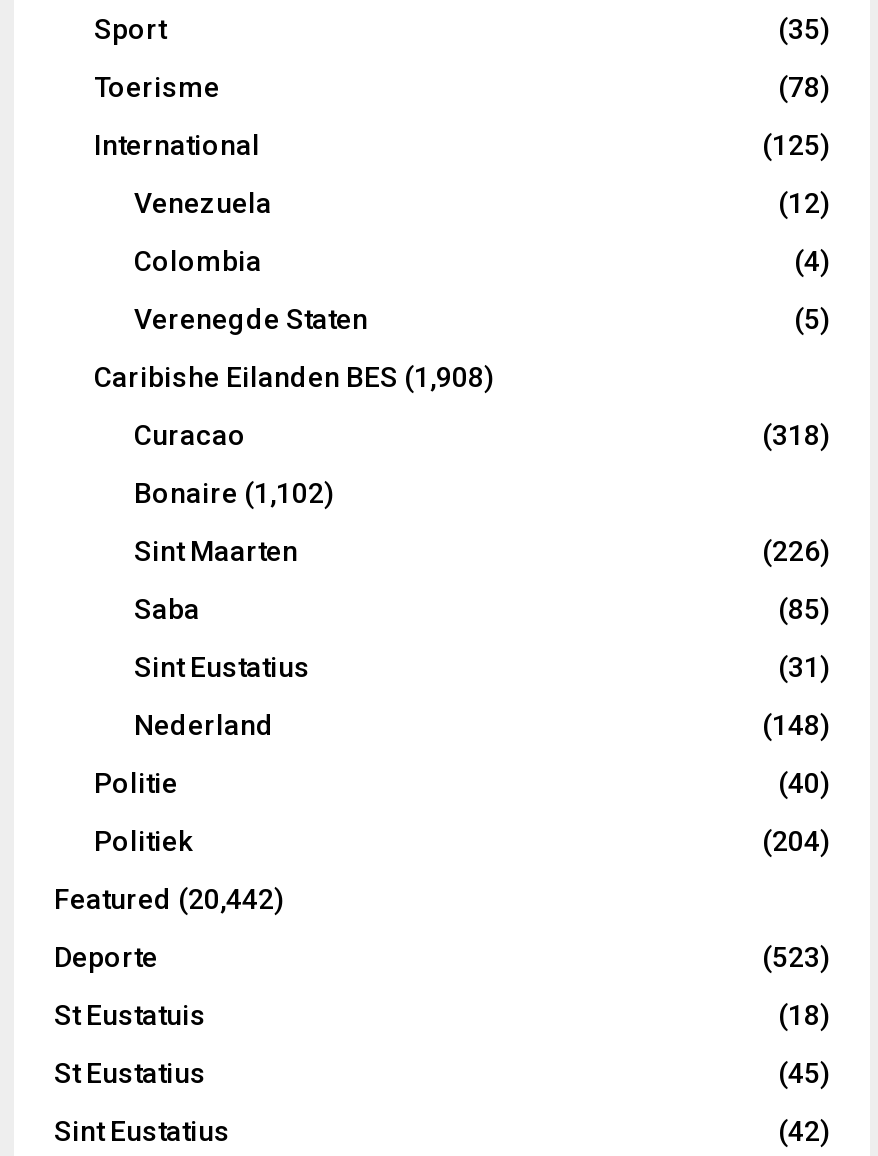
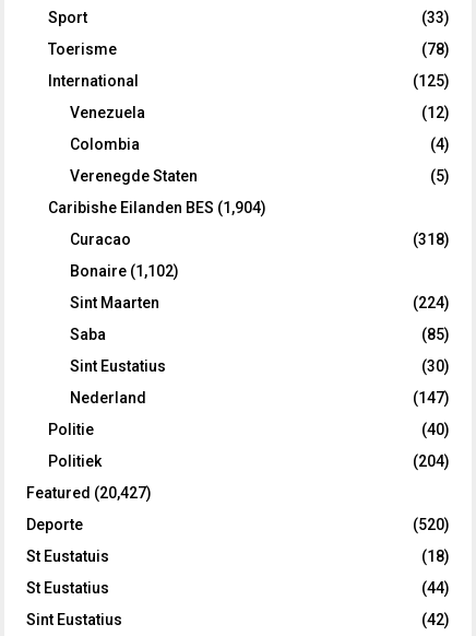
[778,12,830,44] (35) -> [421,8,450,26] (33)
[94,360,494,392] Caribishe Eilanden BES (1,908) -> [48,198,266,216] Caribishe Eilanden BES (1,904)
[762,534,830,566] (226) -> [413,294,450,311] (224)
[778,650,830,682] (31) -> [421,357,450,374] (30)
[762,708,830,740] (148) -> [413,389,450,406] (147)
[54,882,284,914] Featured (20,442) -> [26,484,152,501] Featured (20,427)
[762,940,830,972] (523) -> [413,515,450,533] (520)
[778,1056,830,1088] (45) -> [421,579,450,596] (44)

